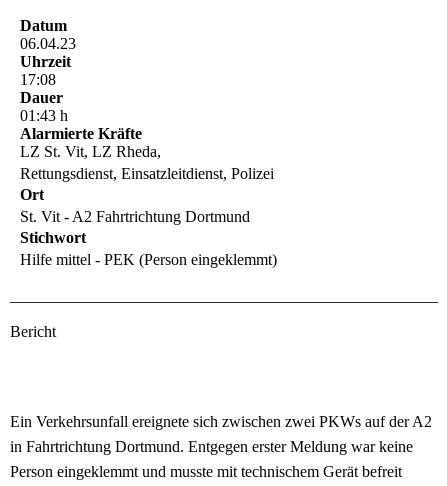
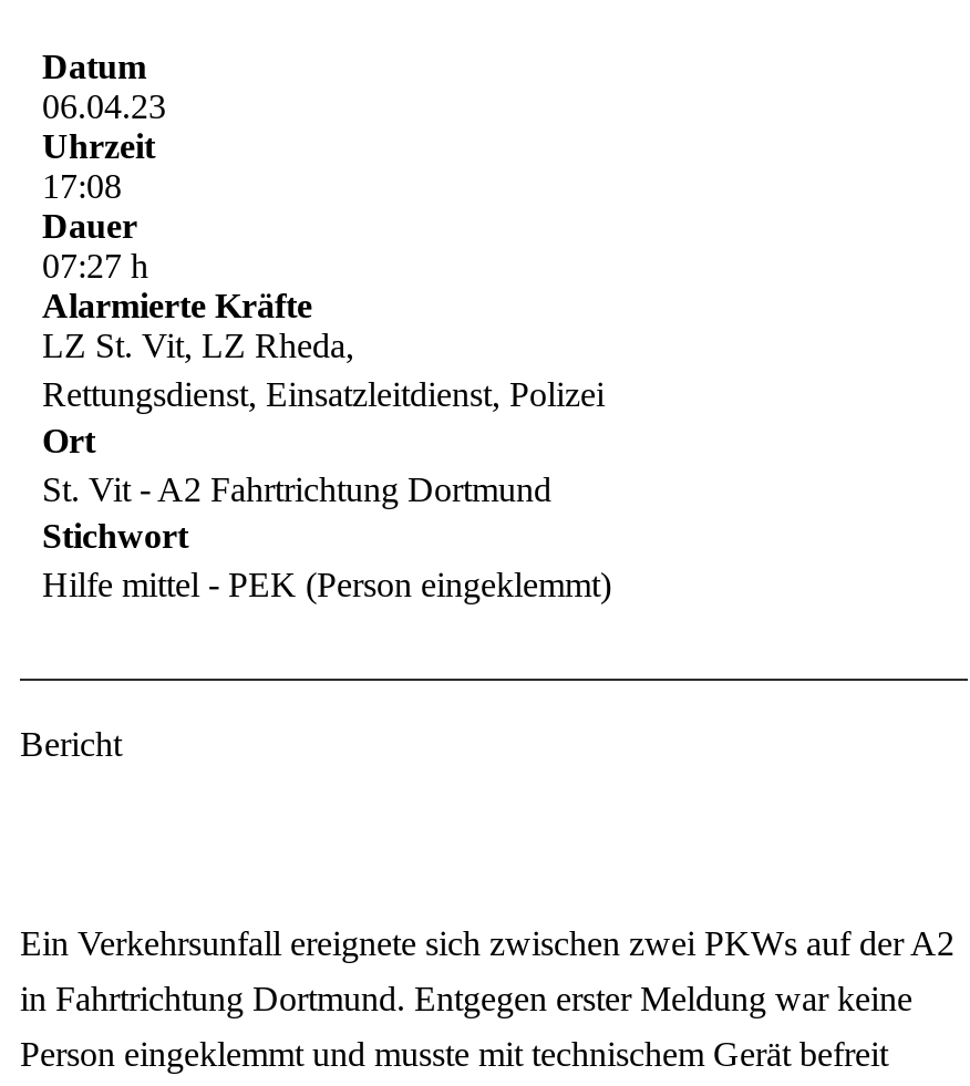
[20,107,68,124] 01:43 h -> [42,247,148,285] 07:27 h

